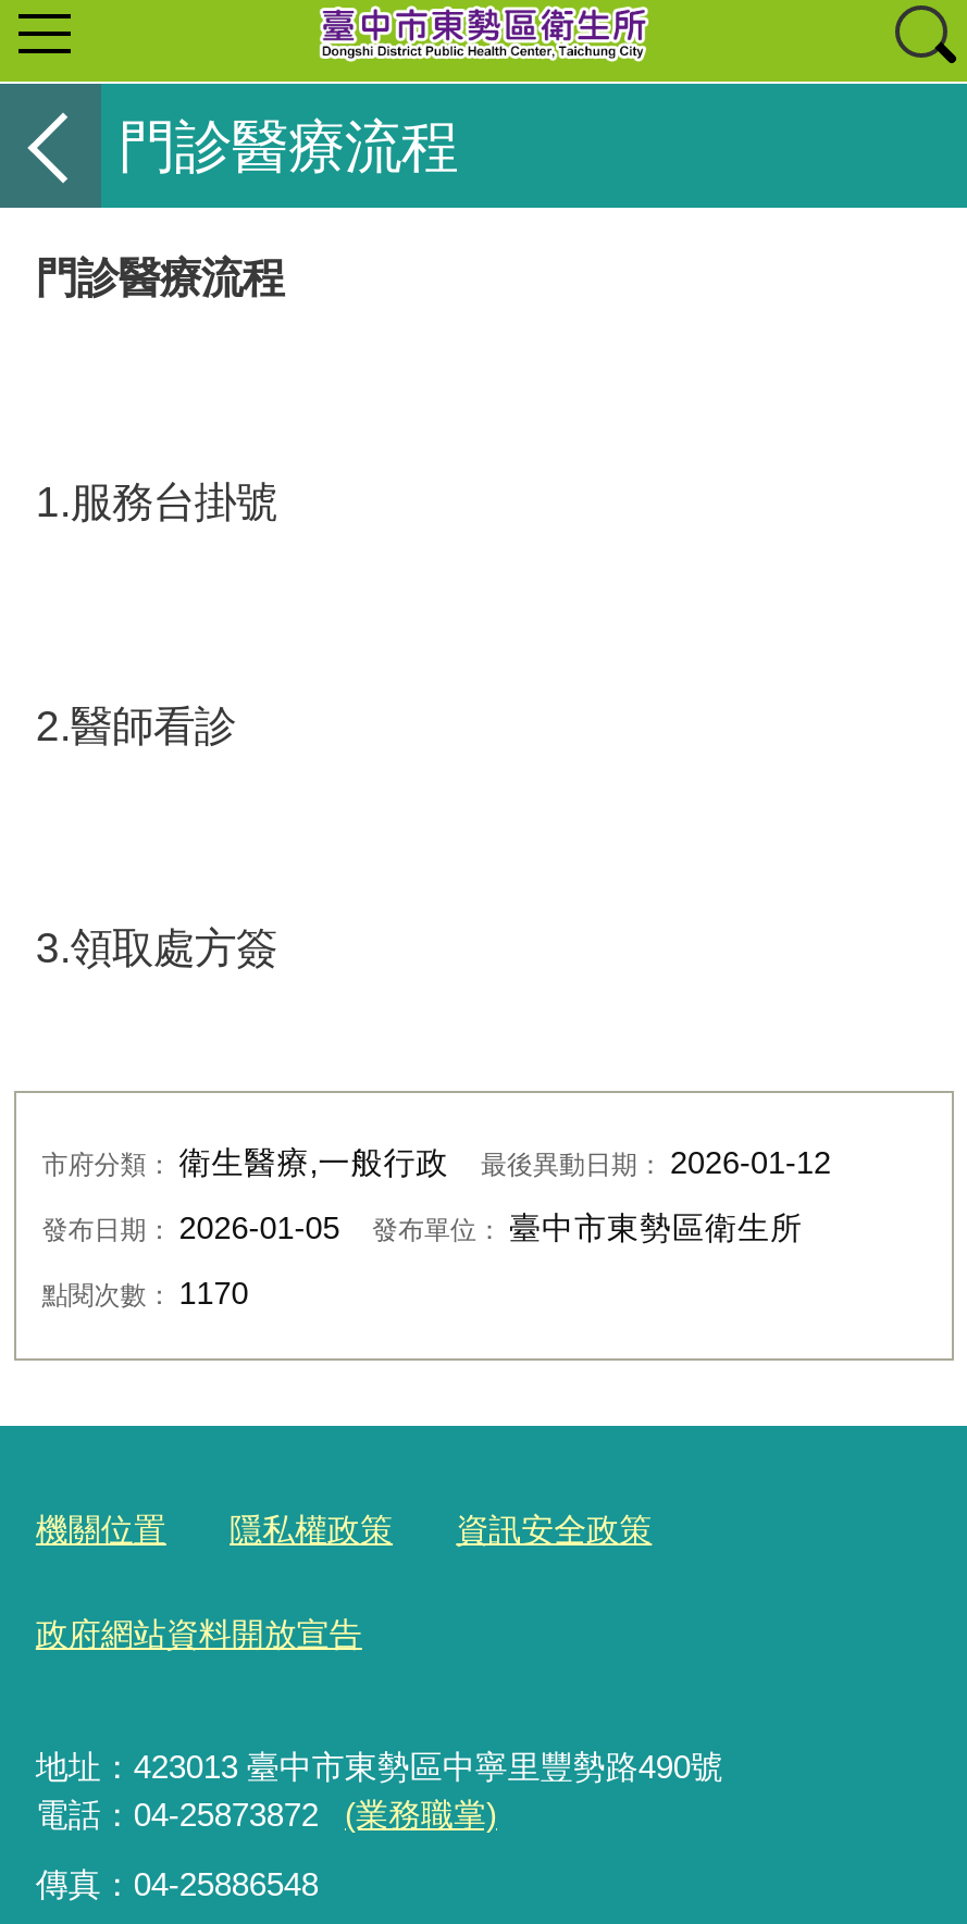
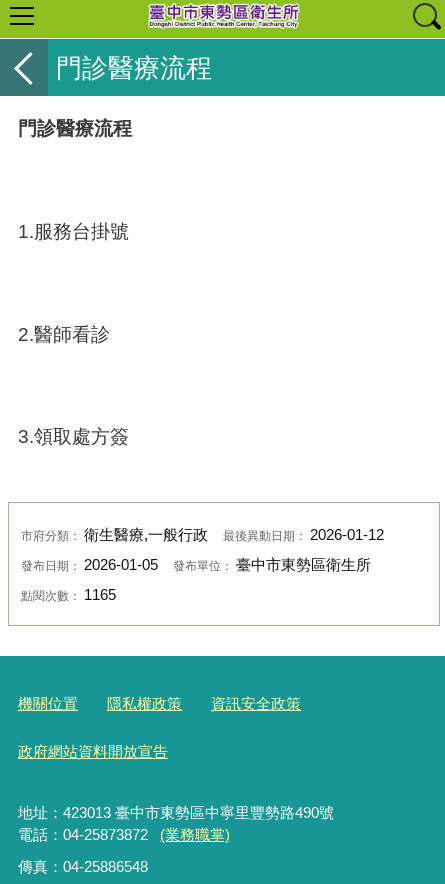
[42,1276,248,1311] 點閱次數：1170 -> [21,587,116,603] 點閱次數：1165

